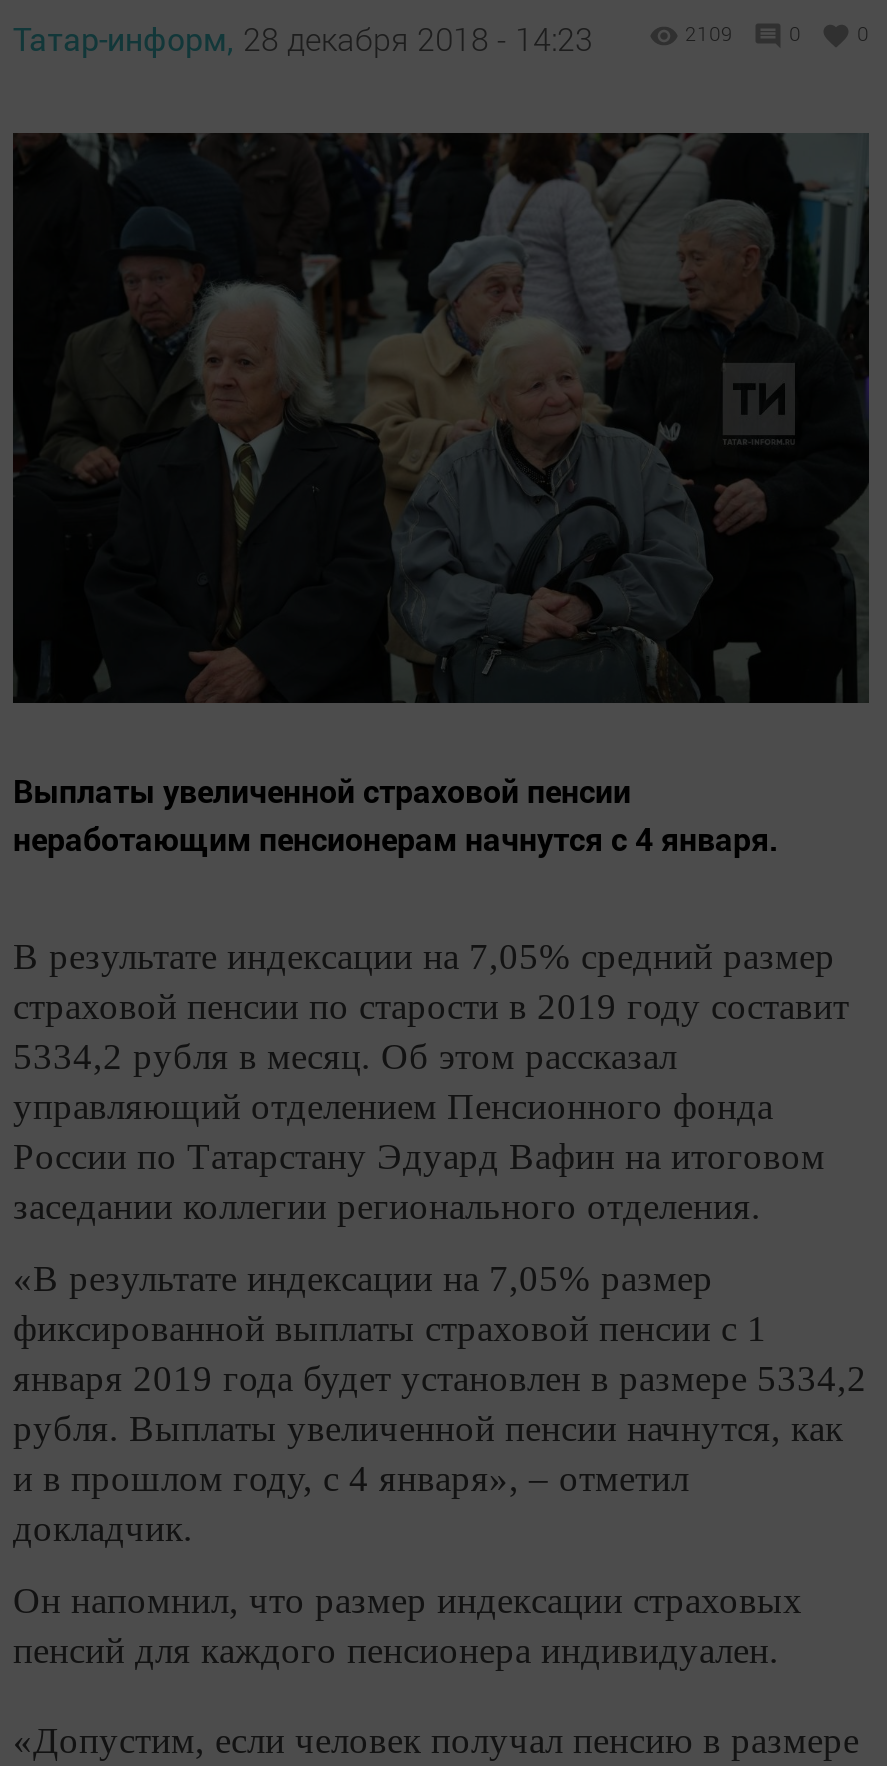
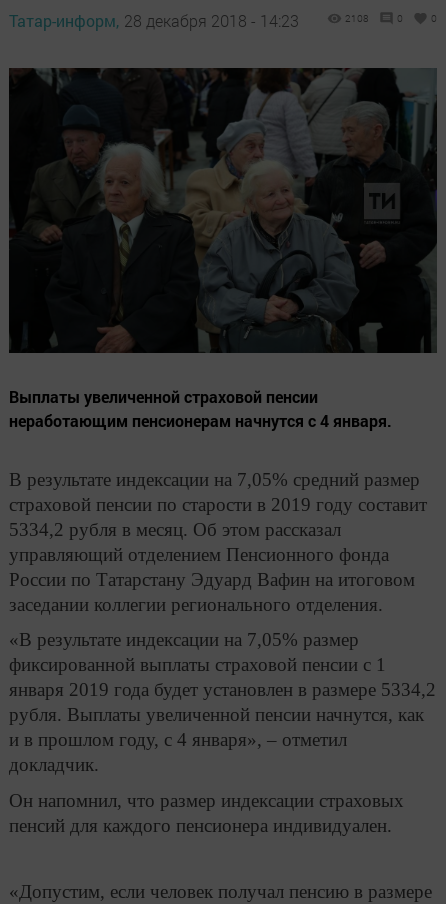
[685,21,733,47] 2109 -> [345,12,369,25] 2108

